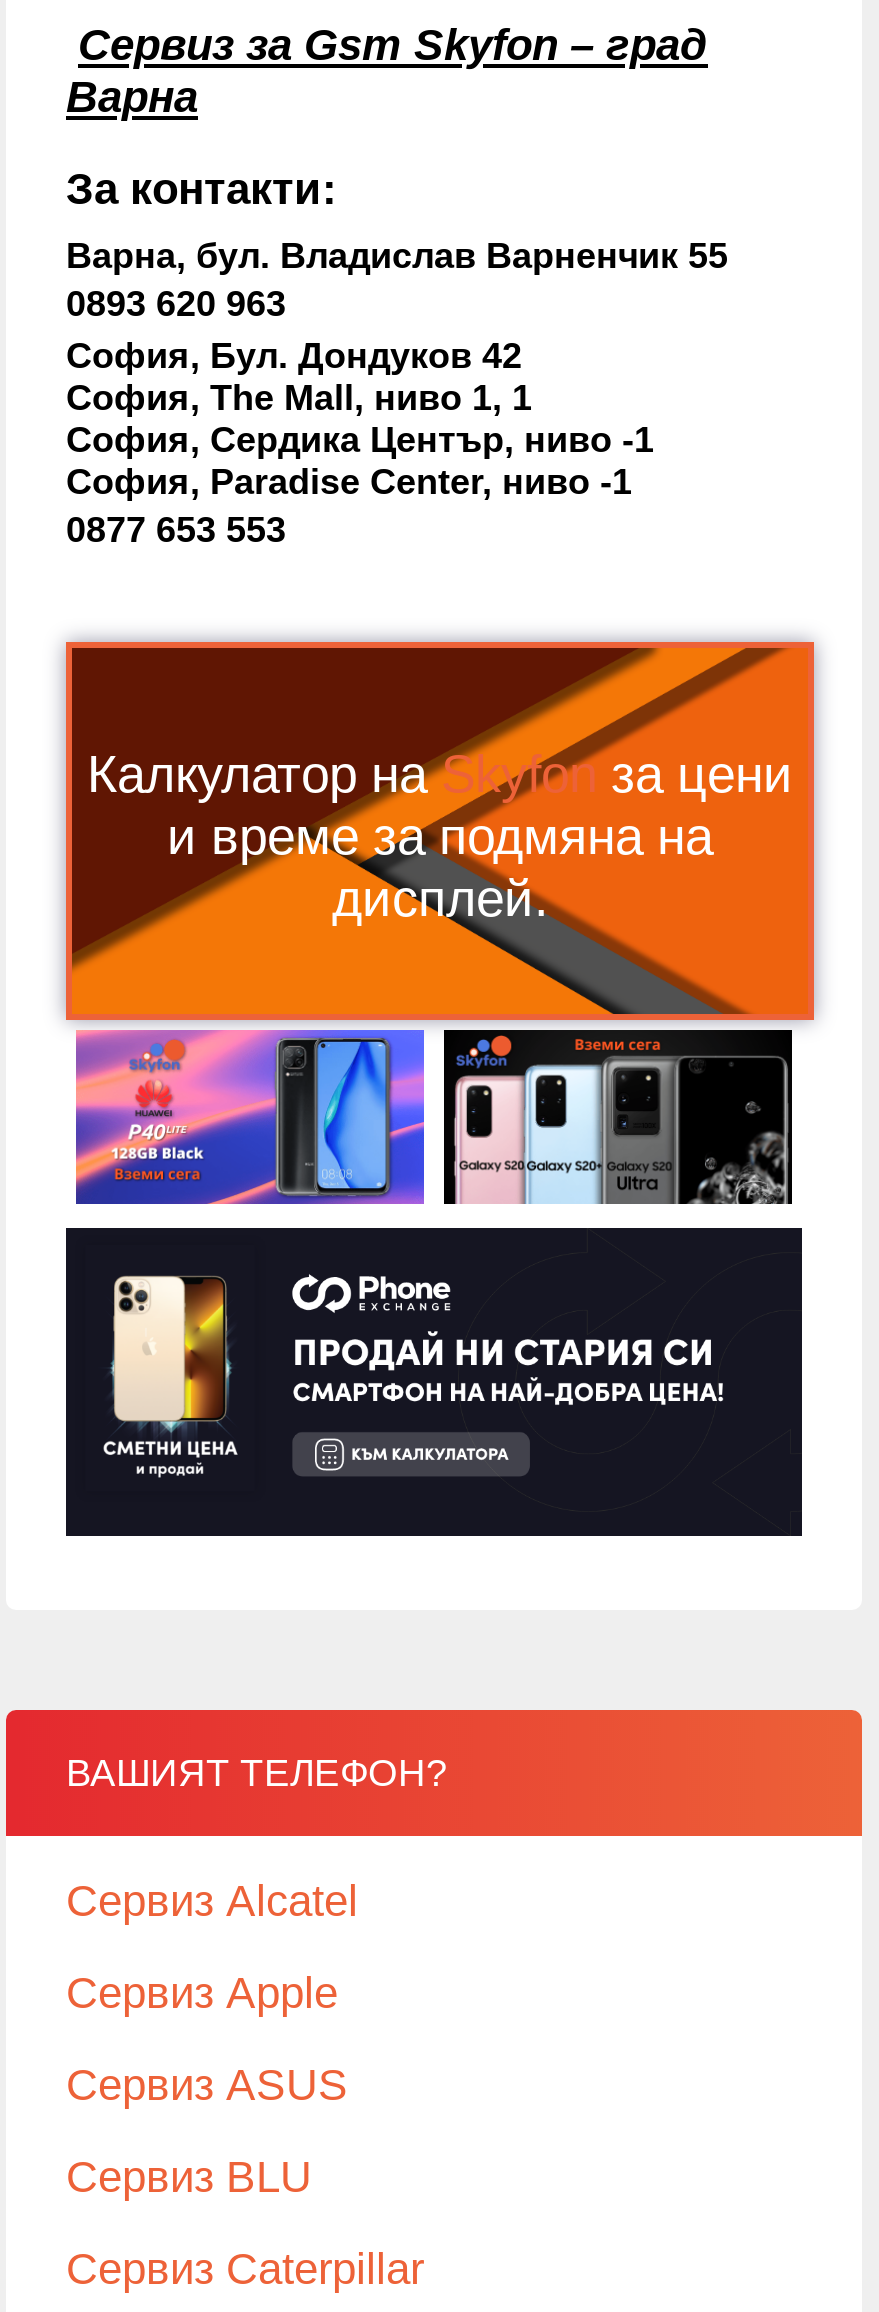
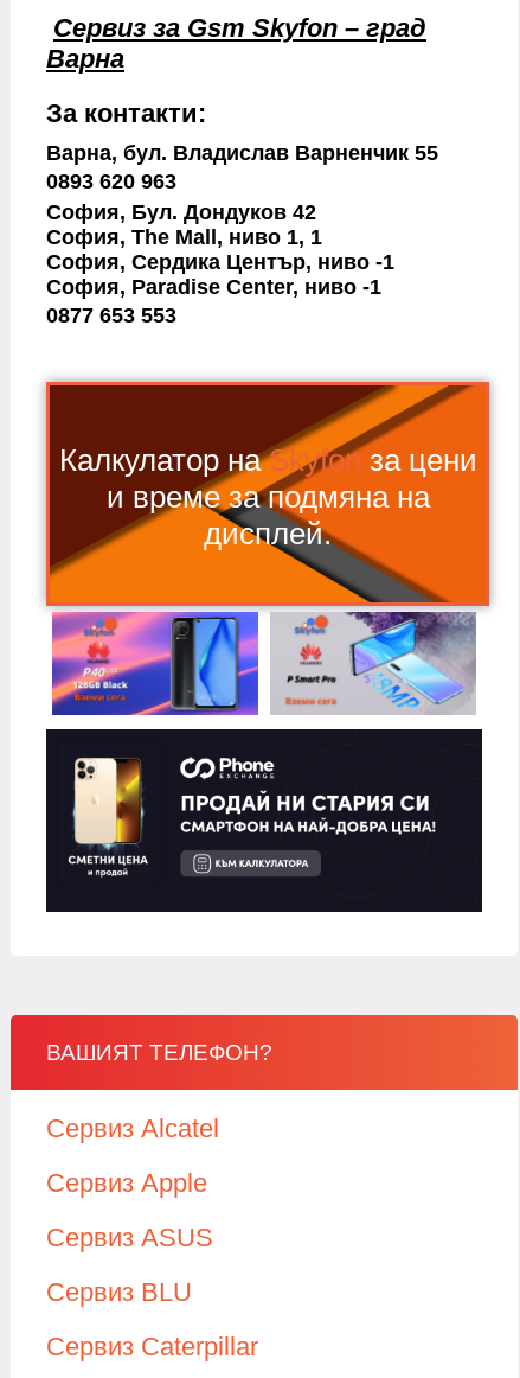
[442,1028,794,1206] [image] -> [270,611,476,715] [image]

